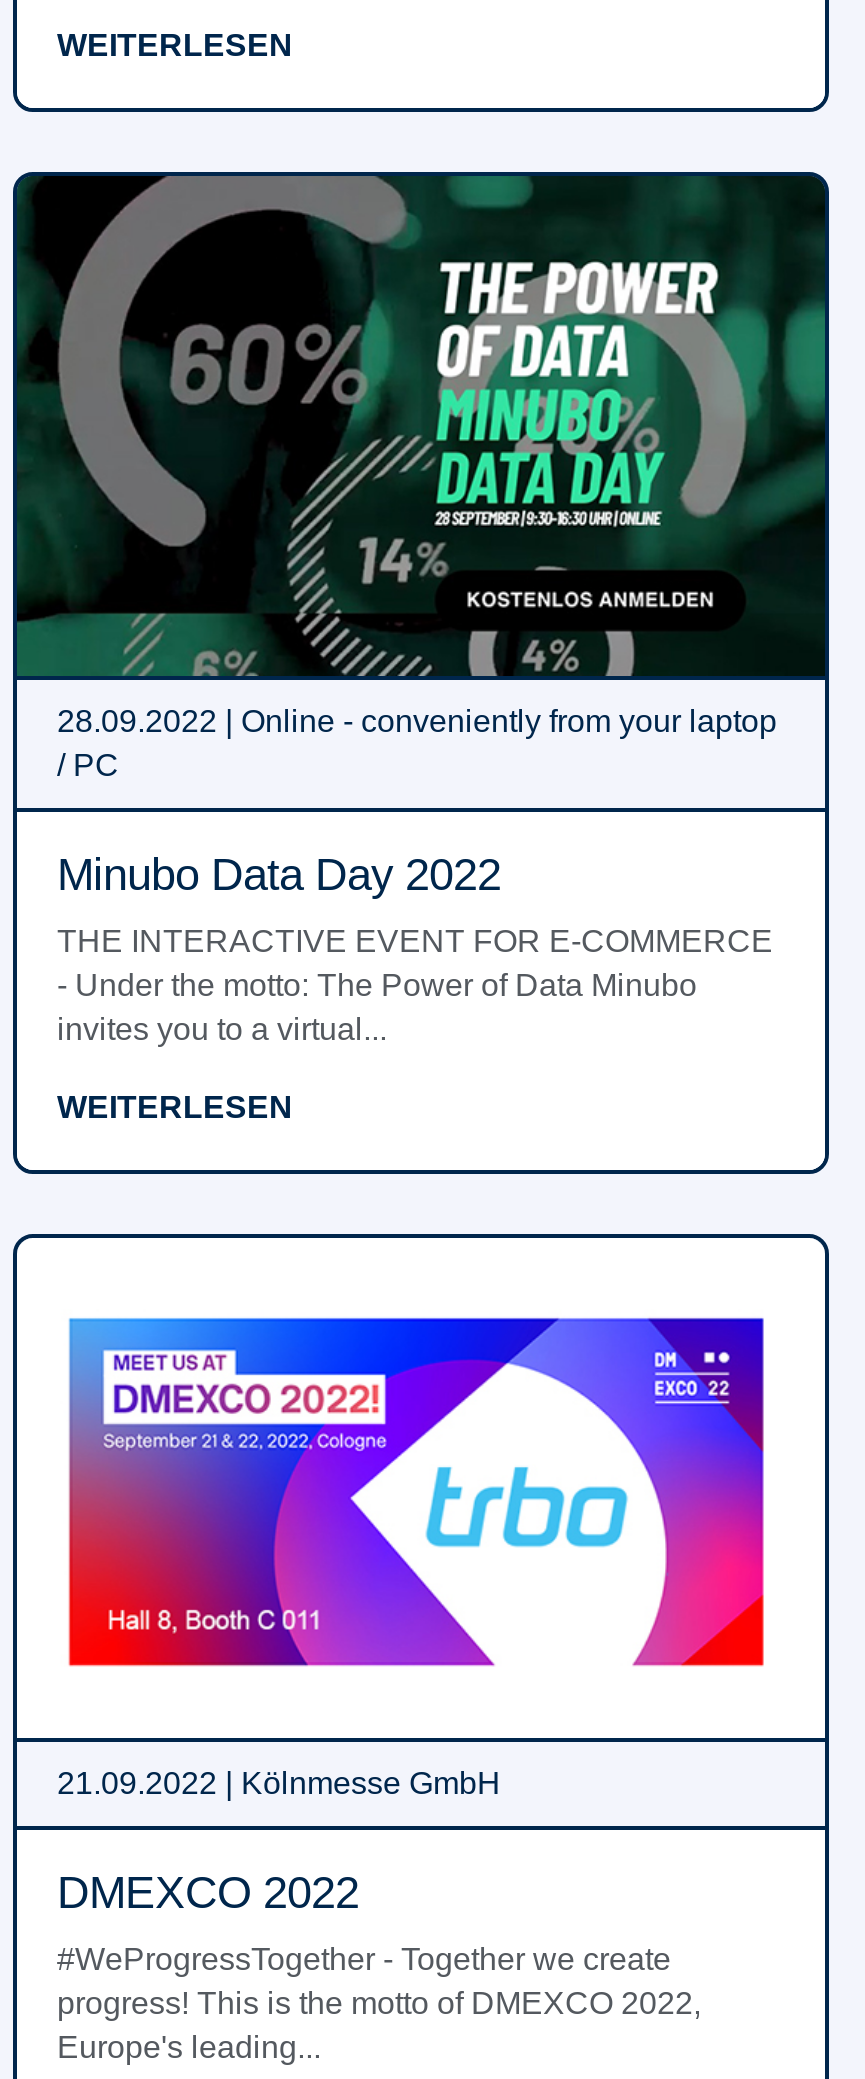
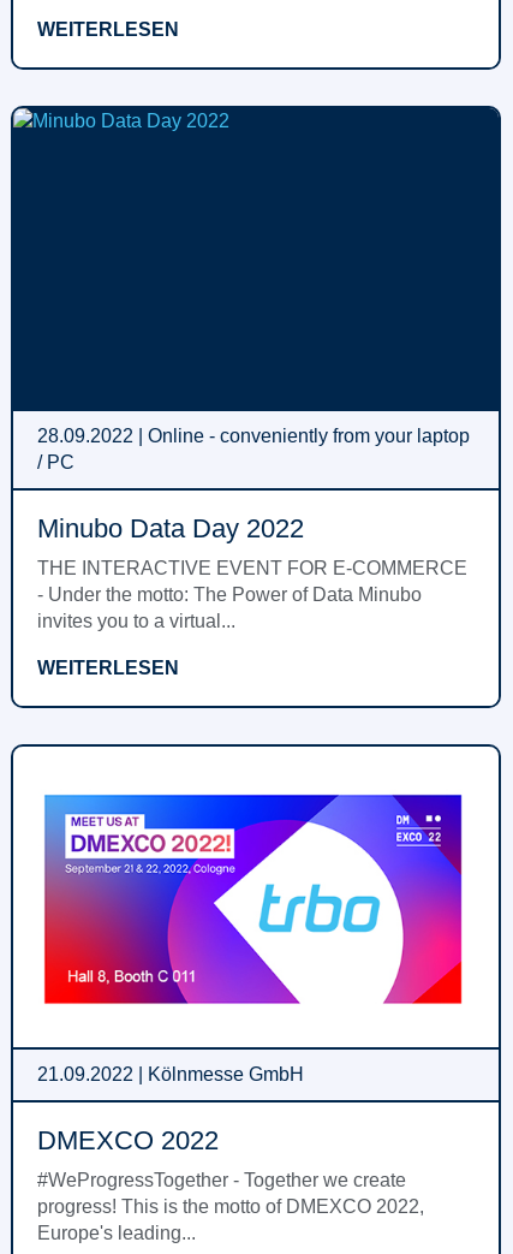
[15,174,825,678] [image] -> none

